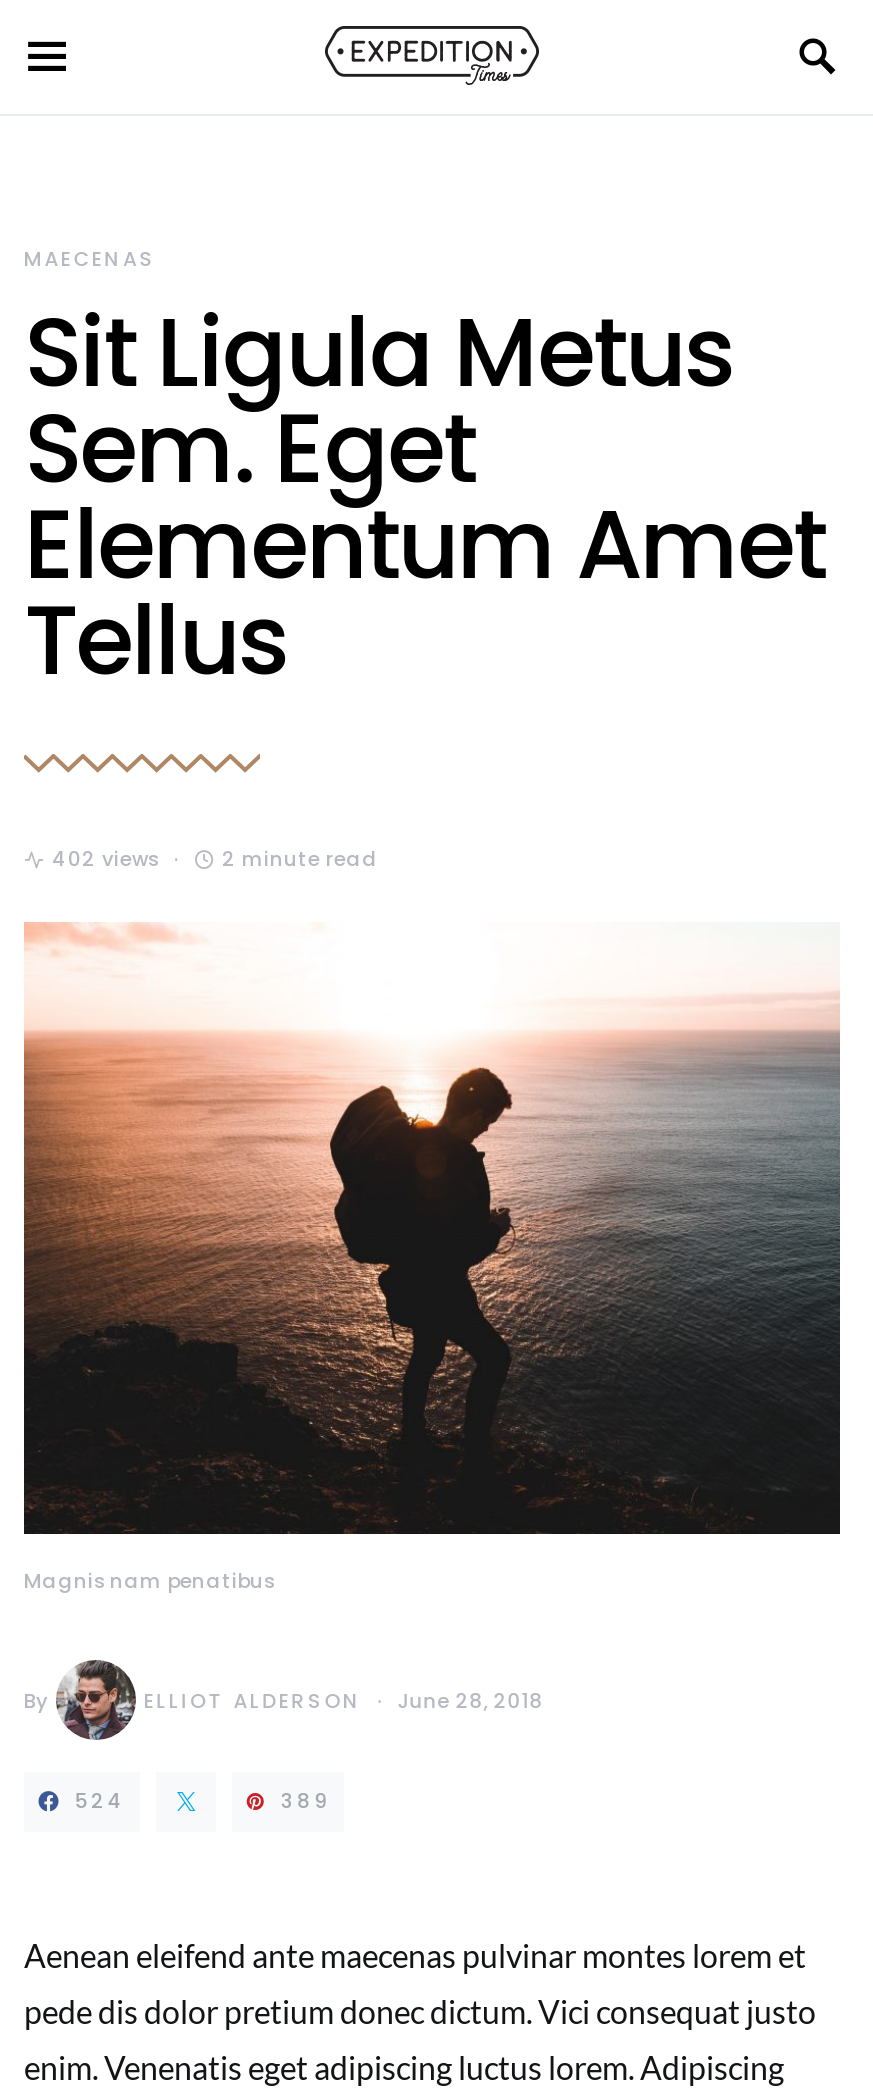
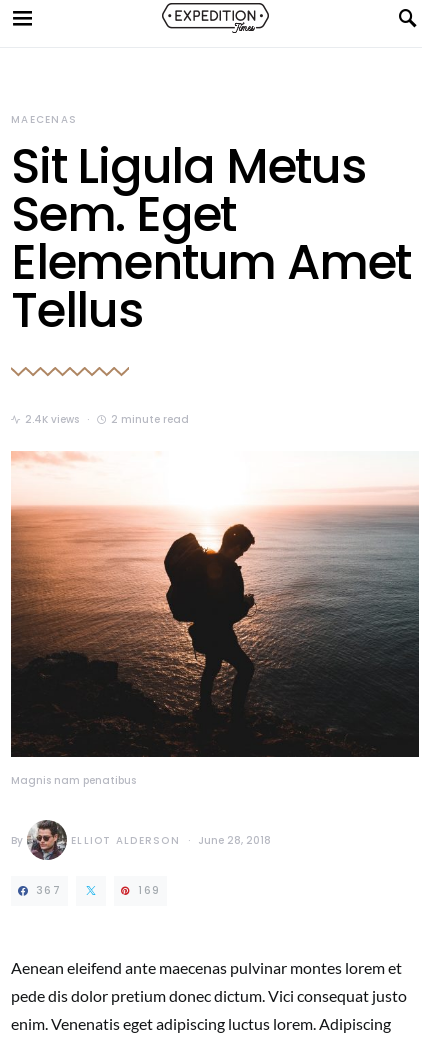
[52,844,158,874] 402 views -> [25,412,79,427] 2.4K views
[74,1786,126,1816] 524 -> [36,883,61,898] 367
[281,1786,330,1816] 389 -> [138,883,160,898] 169

